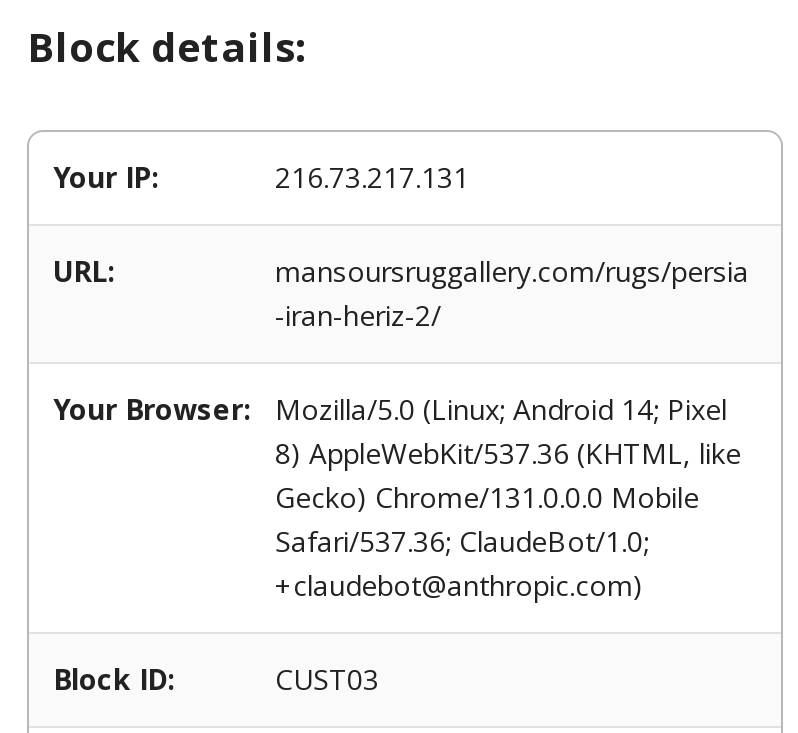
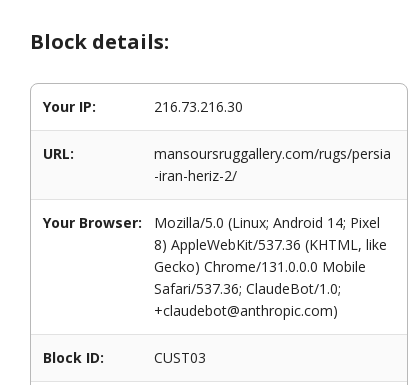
[275,158,469,196] 216.73.217.131 -> [154,97,243,116] 216.73.216.30

